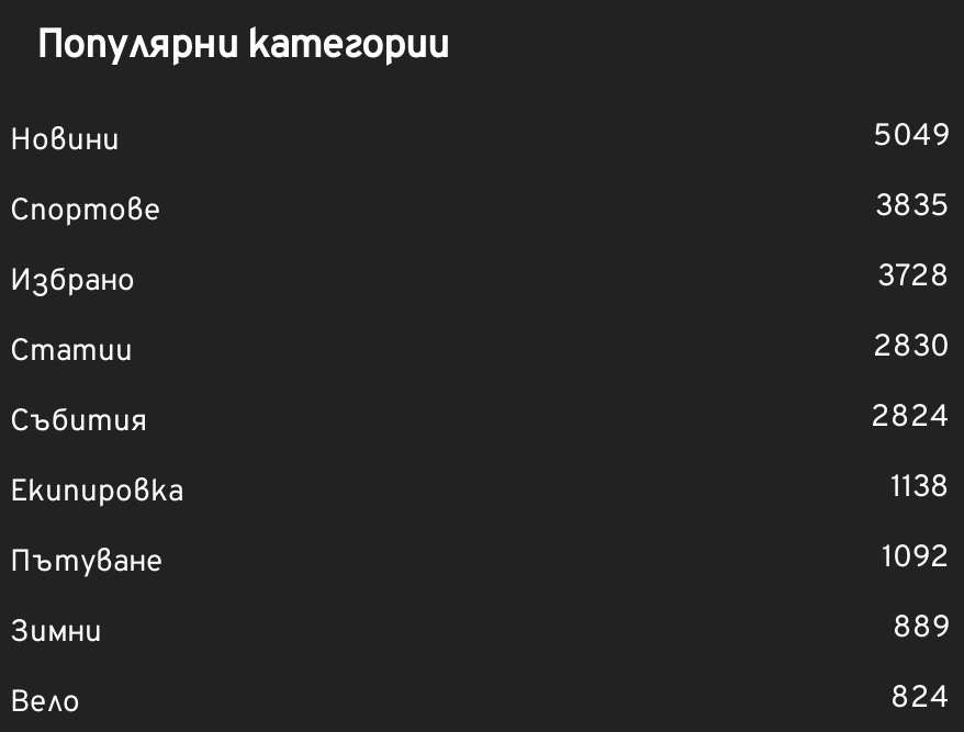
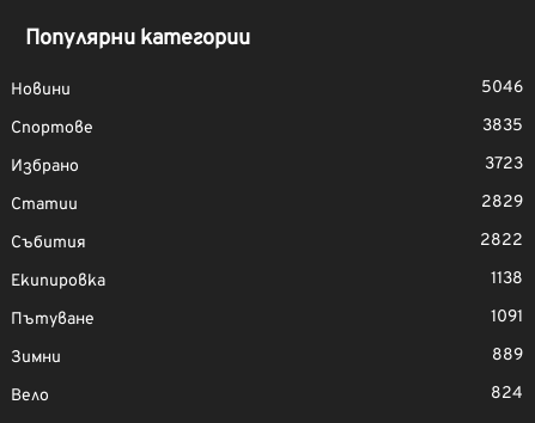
[873,119,950,156] 5049 -> [481,78,523,98] 5046
[877,259,950,296] 3728 -> [485,154,523,174] 3723
[873,329,950,367] 2830 -> [481,192,523,213] 2829
[871,399,950,437] 2824 -> [480,231,523,251] 2822
[882,540,950,577] 1092 -> [491,307,523,327] 1091

